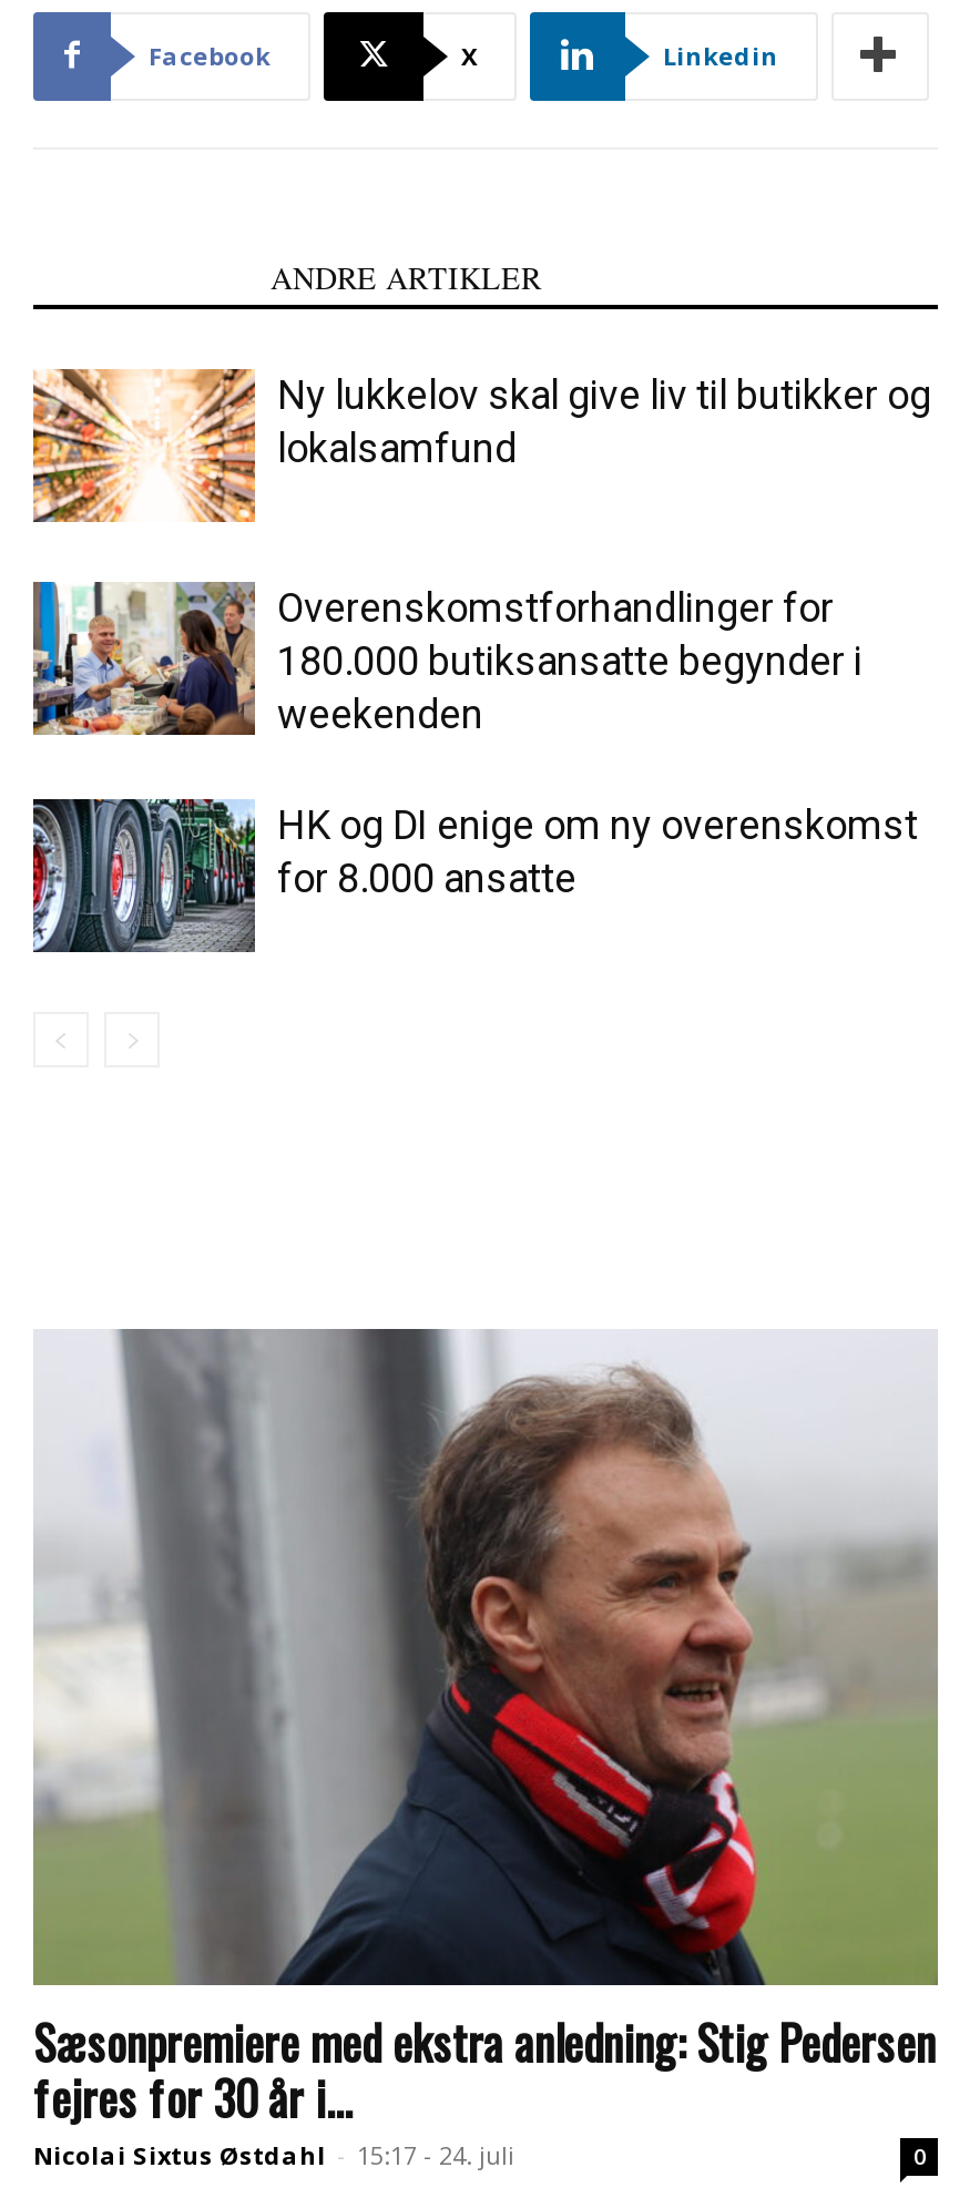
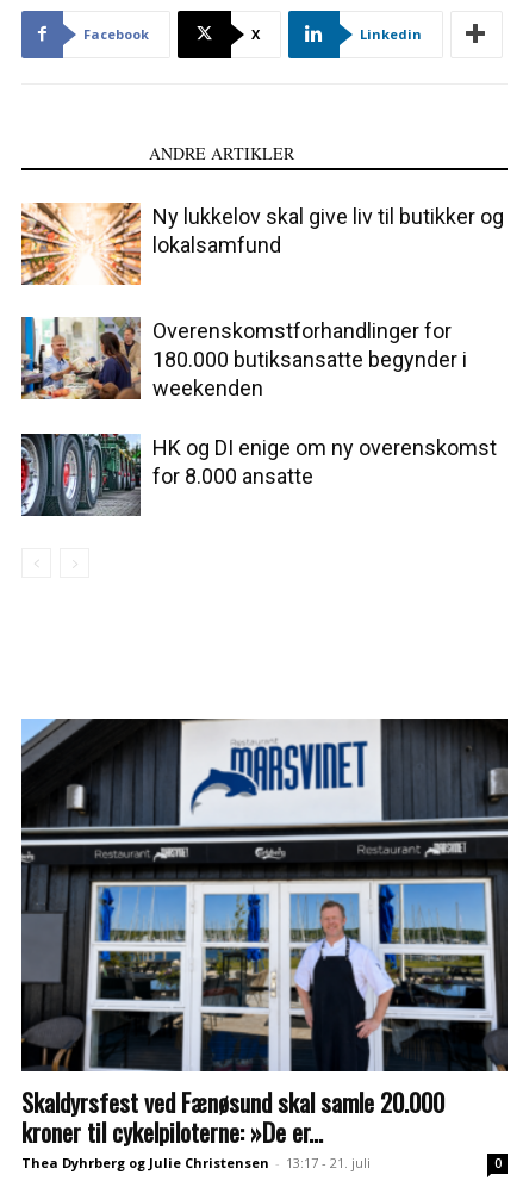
[31,1329,940,2172] [image] | Sæsonpremiere med ekstra anledning: Stig Pedersen | fejres for 30 år i... | Nicolai Sixtus Østdahl - 15:17 - 24. juli -> [20,717,509,1172] [image] | Skaldyrsfest ved Fænøsund skal samle 20.000 | kroner til cykelpiloterne: »De er... | Thea Dyhrberg og Julie Christensen - 13:17 - 21. juli

